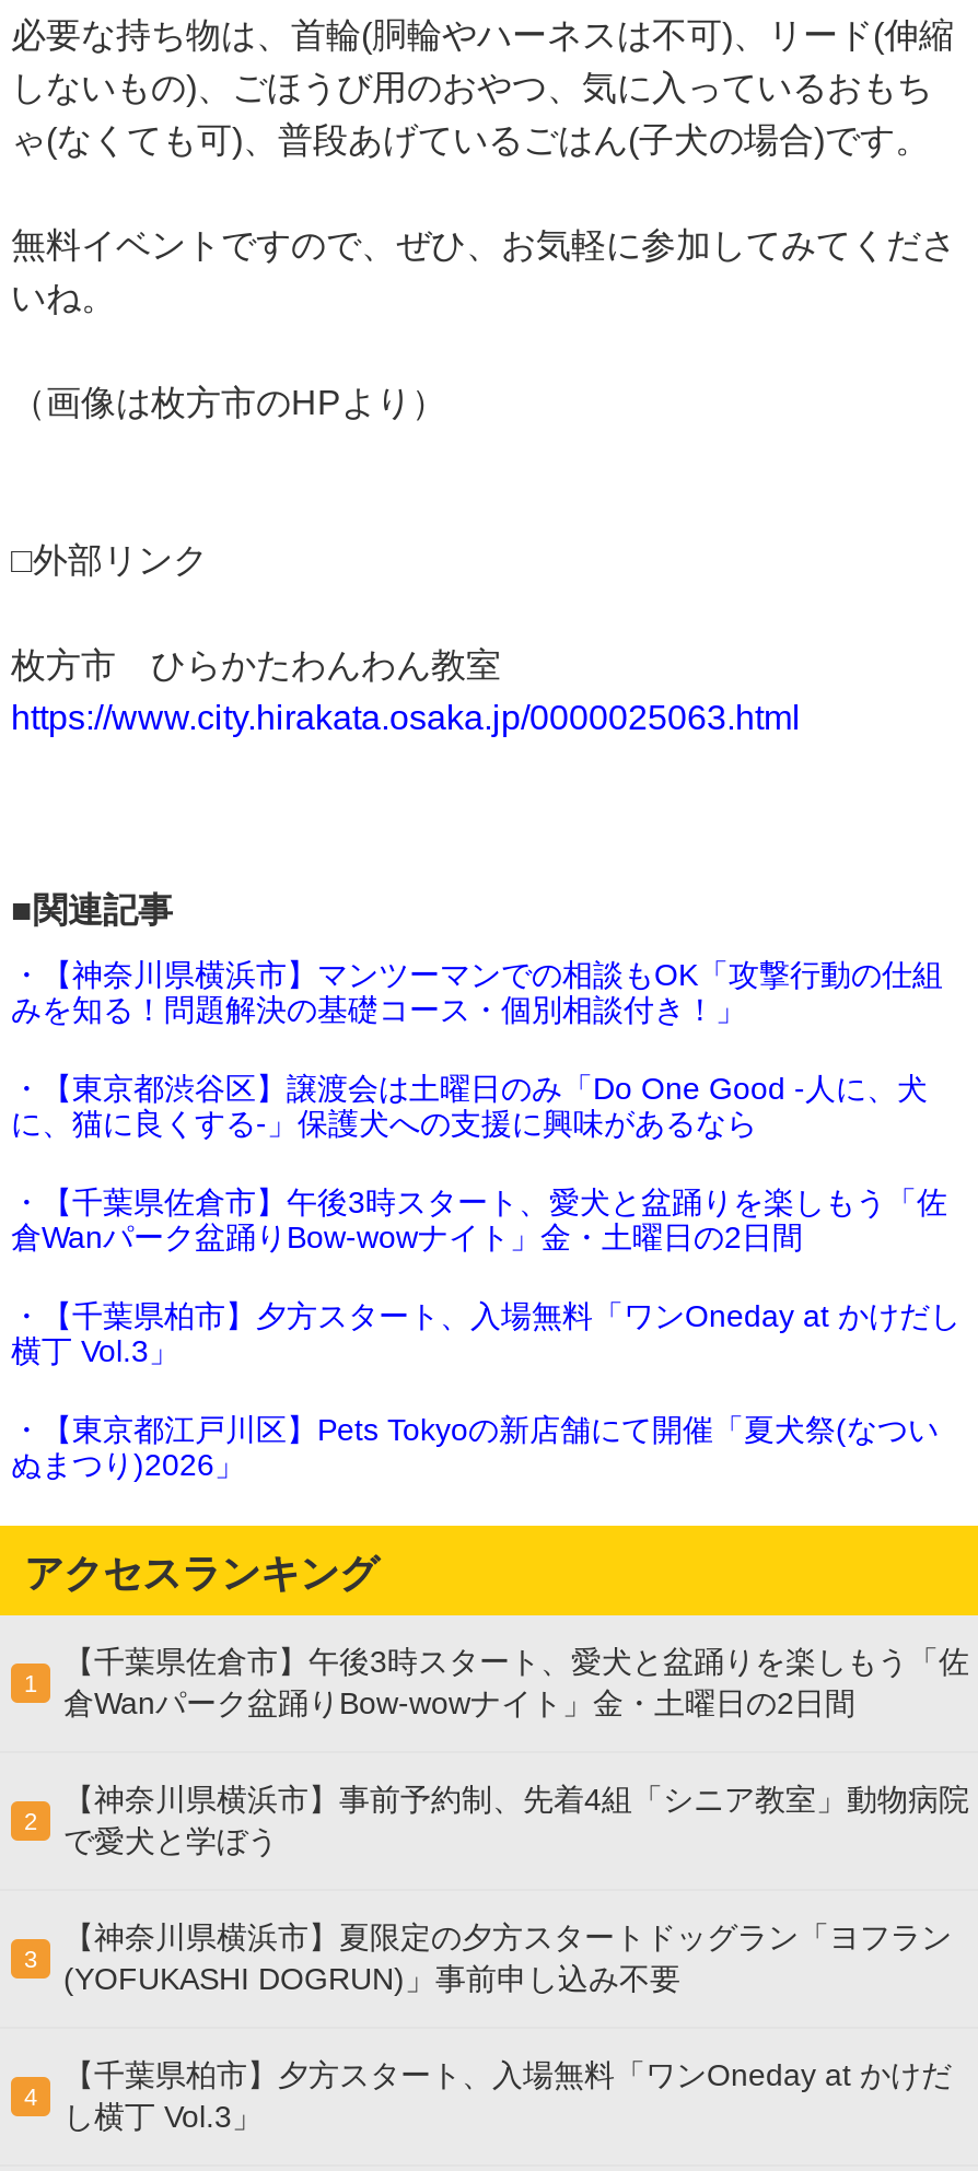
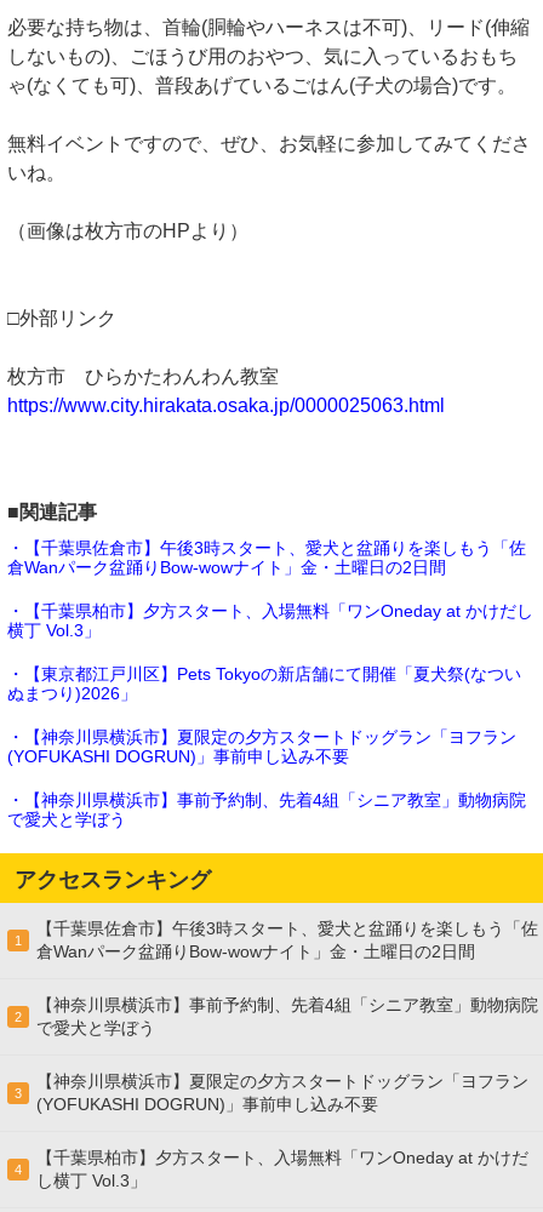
[11,958,943,1141] ・【神奈川県横浜市】マンツーマンでの相談もOK「攻撃行動の仕組 | みを知る！問題解決の基礎コース・個別相談付き！」 | ・【東京都渋谷区】譲渡会は土曜日のみ「Do One Good -人に、犬 | に、猫に良くする-」保護犬への支援に興味があるなら -> none
moved [11,1185,960,1483] -> [7,538,533,703]: ・【千葉県佐倉市】午後3時スタート、愛犬と盆踊りを楽しもう「佐 | 倉Wanパーク盆踊りBow-wowナイト」金・土曜日の2日間 | ・【千葉県柏市】夕方スタート、入場無料「ワンOneday at かけだし | 横丁 Vol.3」 | ・【東京都江戸川区】Pets Tokyoの新店舗にて開催「夏犬祭(なつい | ぬまつり)2026」
none -> [7,728,526,829] ・【神奈川県横浜市】夏限定の夕方スタートドッグラン「ヨフラン | (YOFUKASHI DOGRUN)」事前申し込み不要 | ・【神奈川県横浜市】事前予約制、先着4組「シニア教室」動物病院 | で愛犬と学ぼう

